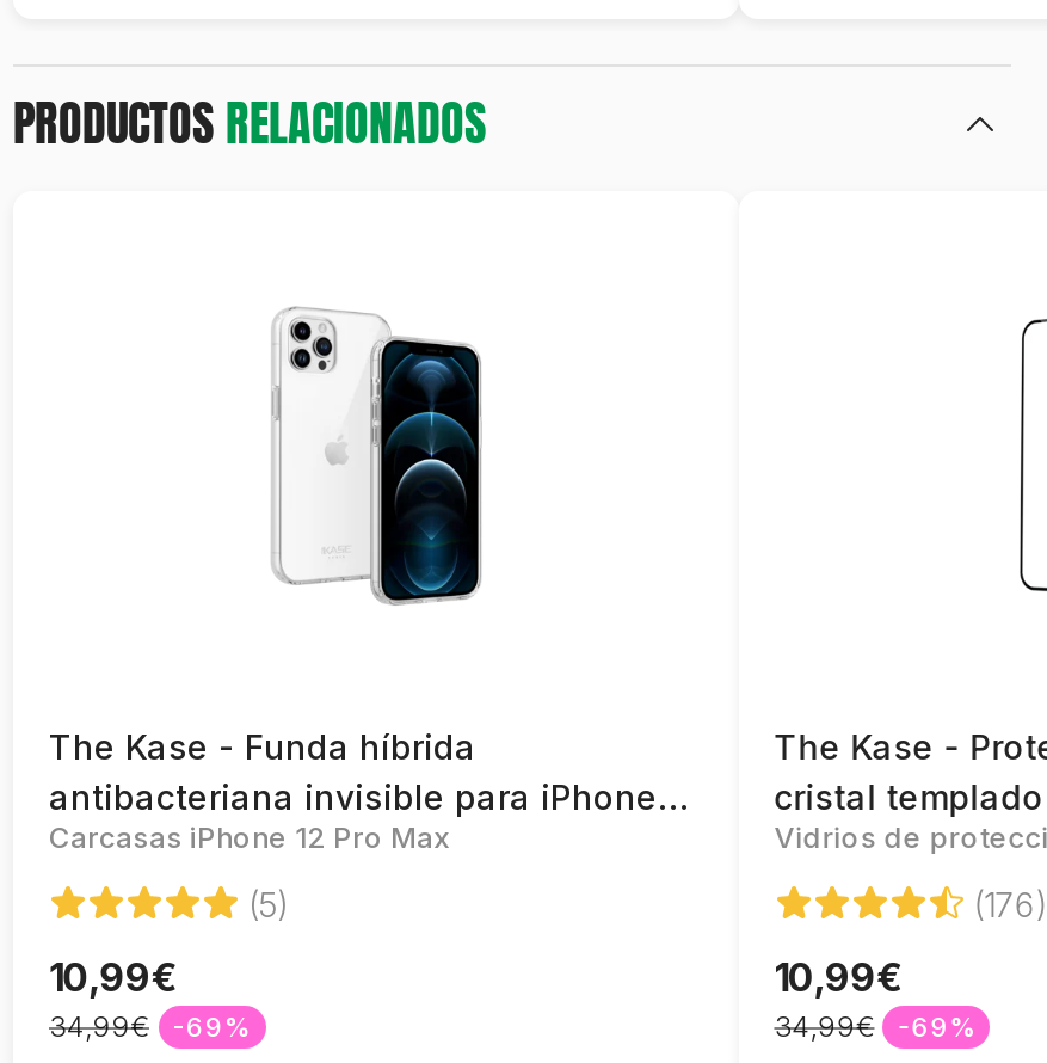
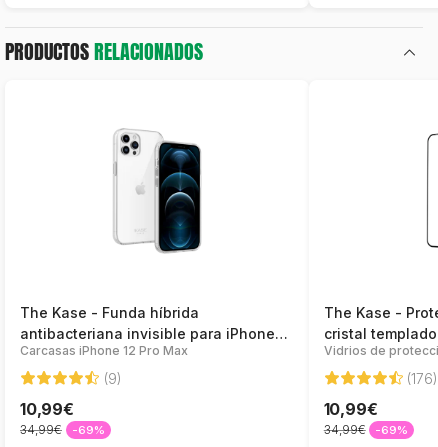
[248,884,289,924] (5) -> [103,370,121,387] (9)

